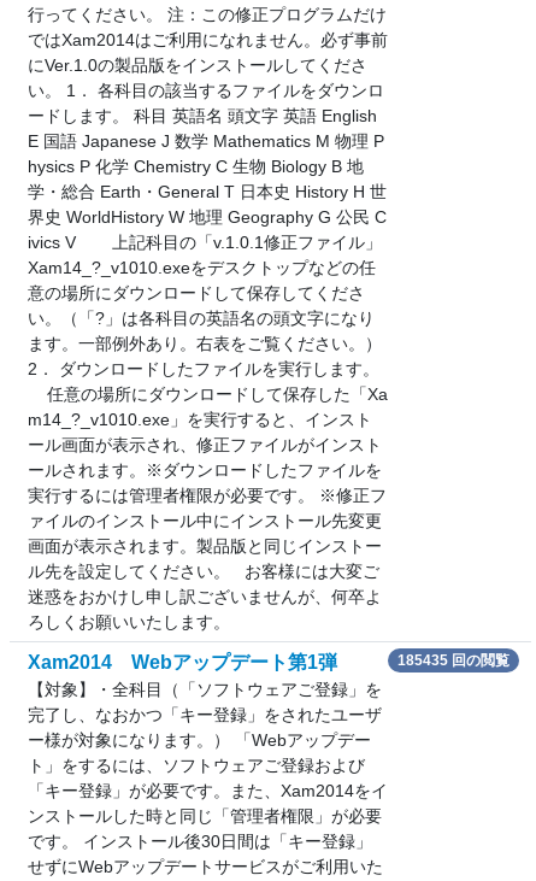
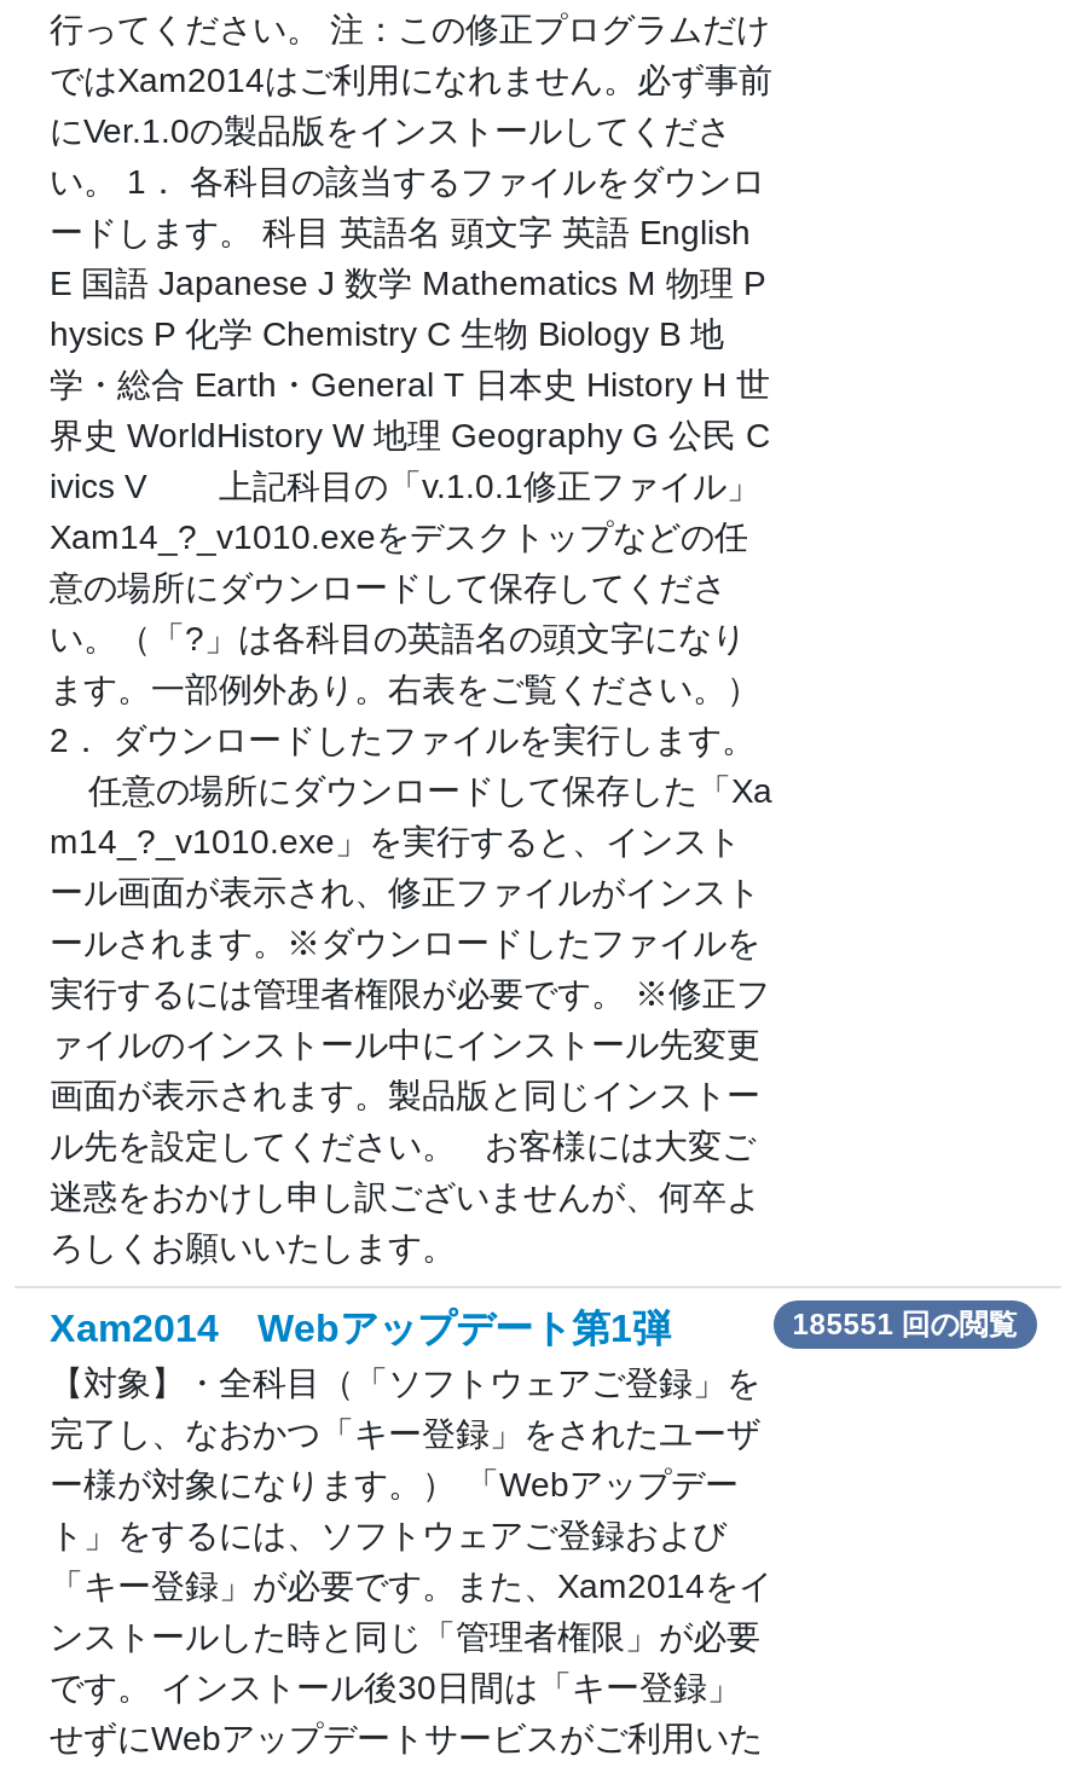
[397,652,509,669] 185435 回の閲覧 -> [792,1308,1017,1342] 185551 回の閲覧

